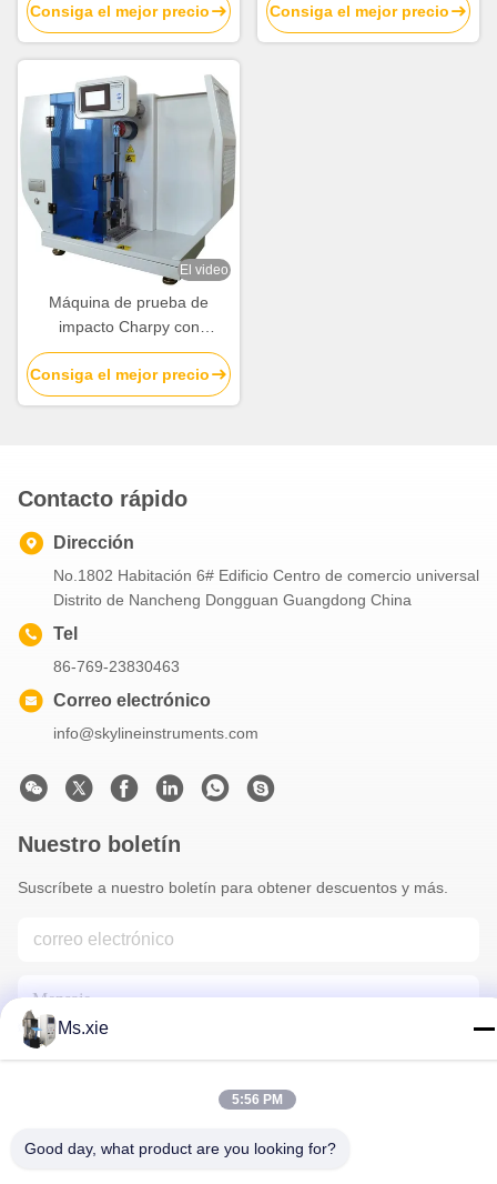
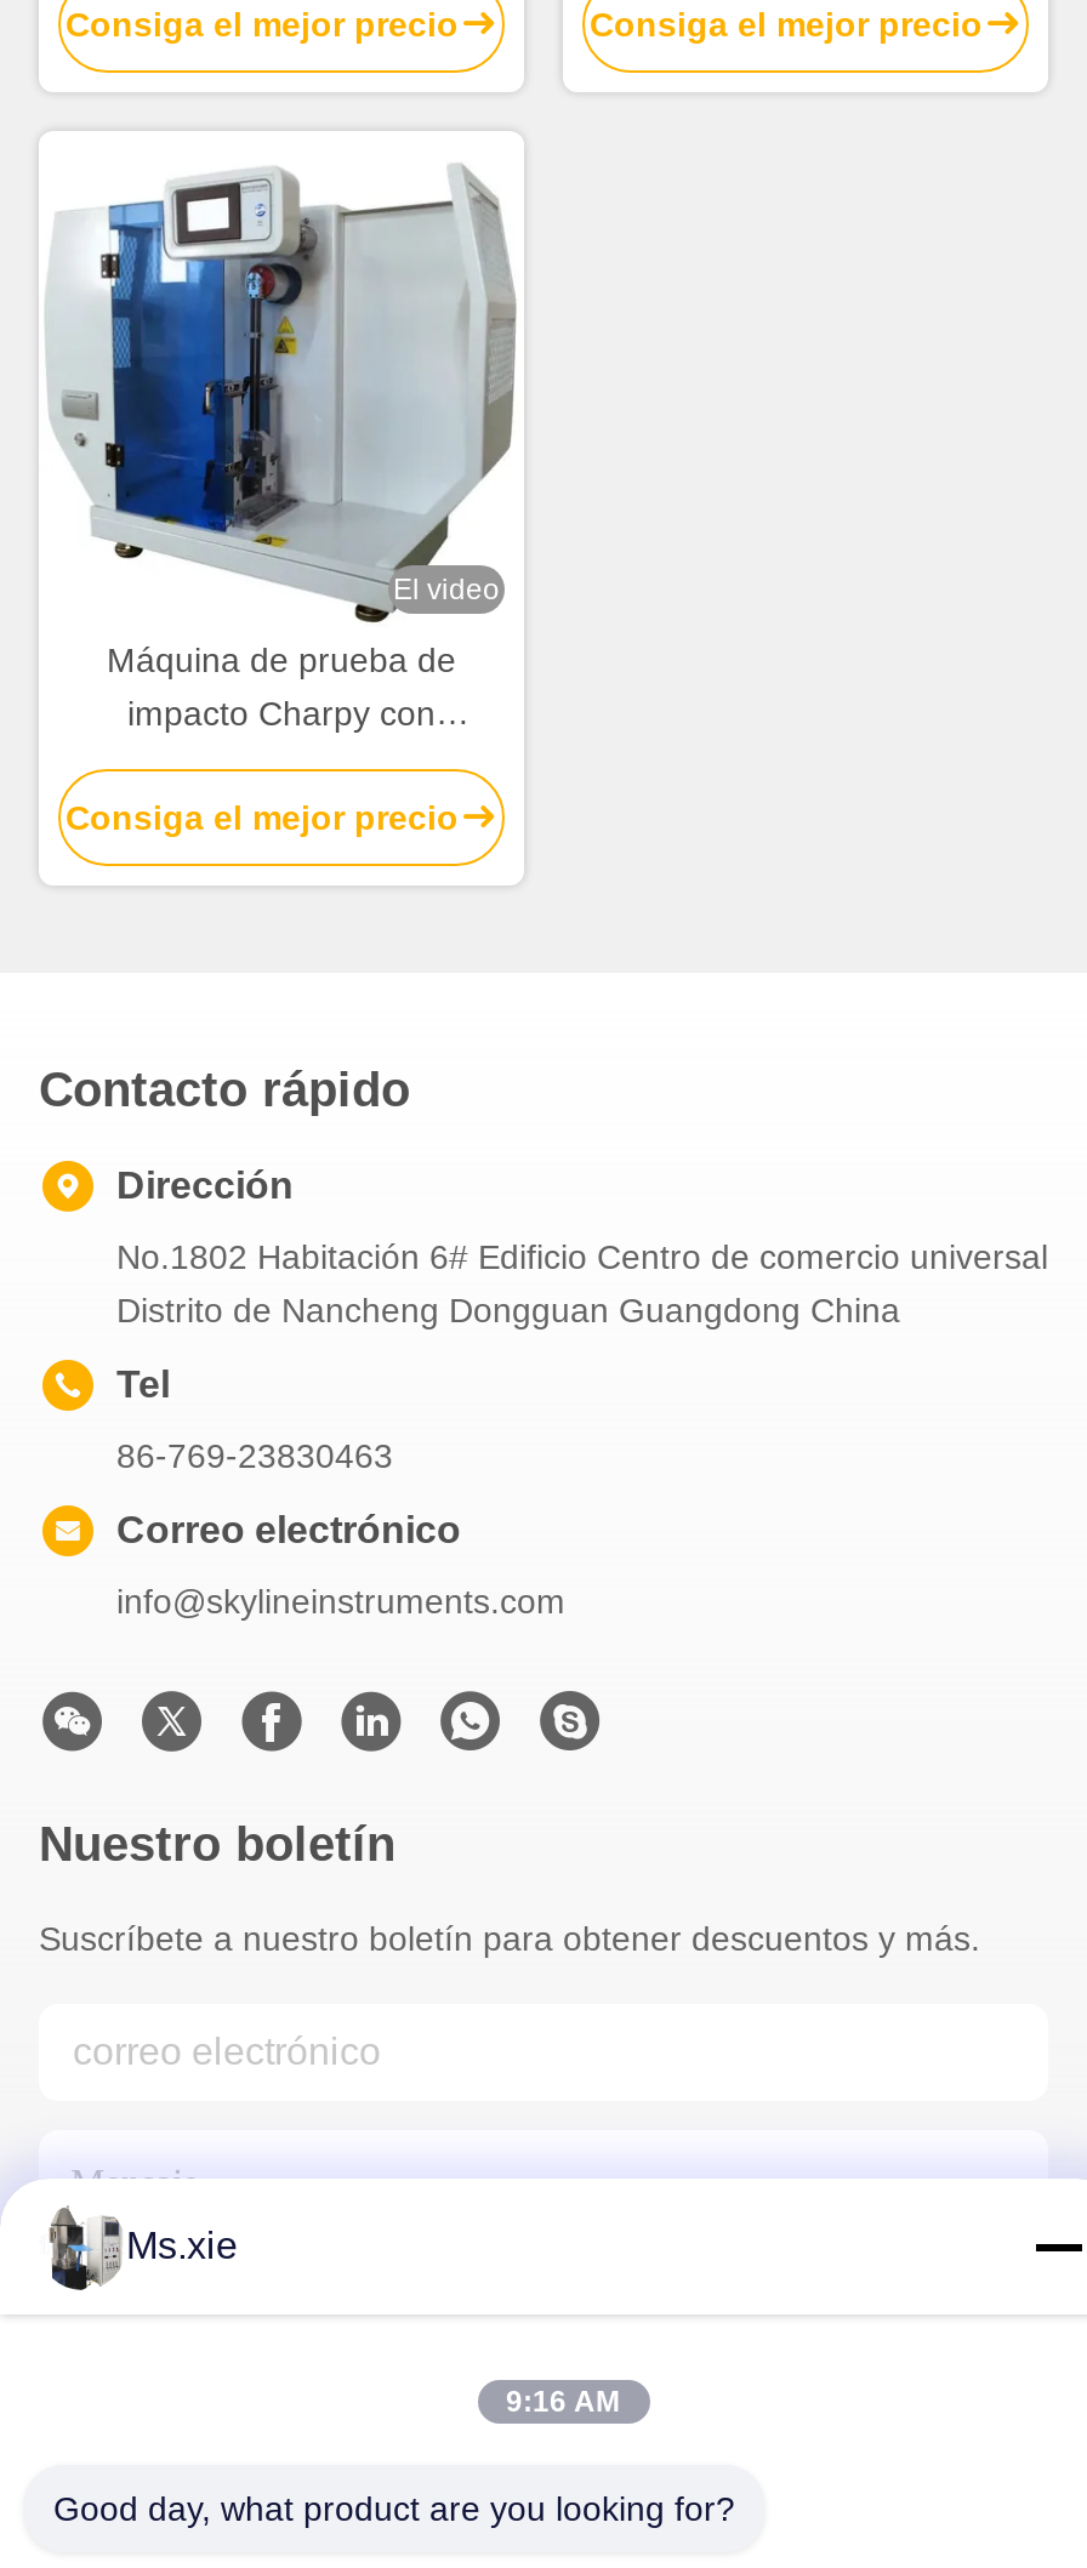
[232,1092,283,1107] 5:56 PM -> [506,2385,620,2419] 9:16 AM

